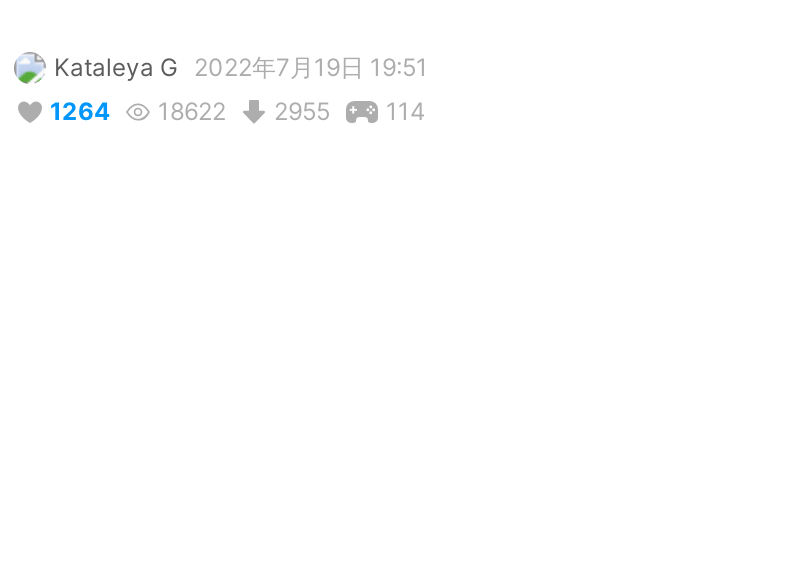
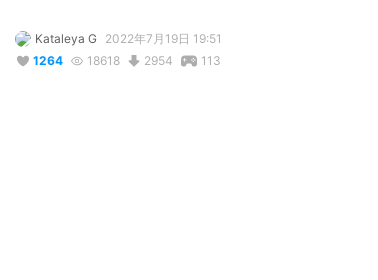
[158,97,226,127] 18622 -> [87,53,120,68] 18618
[274,97,330,127] 2955 -> [144,53,173,68] 2954
[386,97,426,127] 114 -> [201,53,221,68] 113

